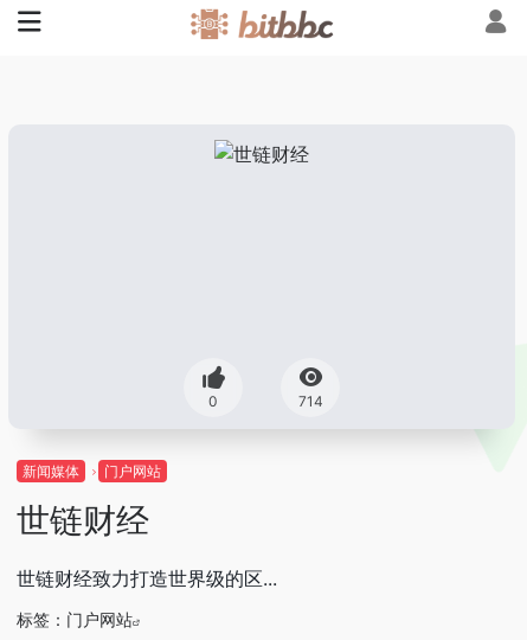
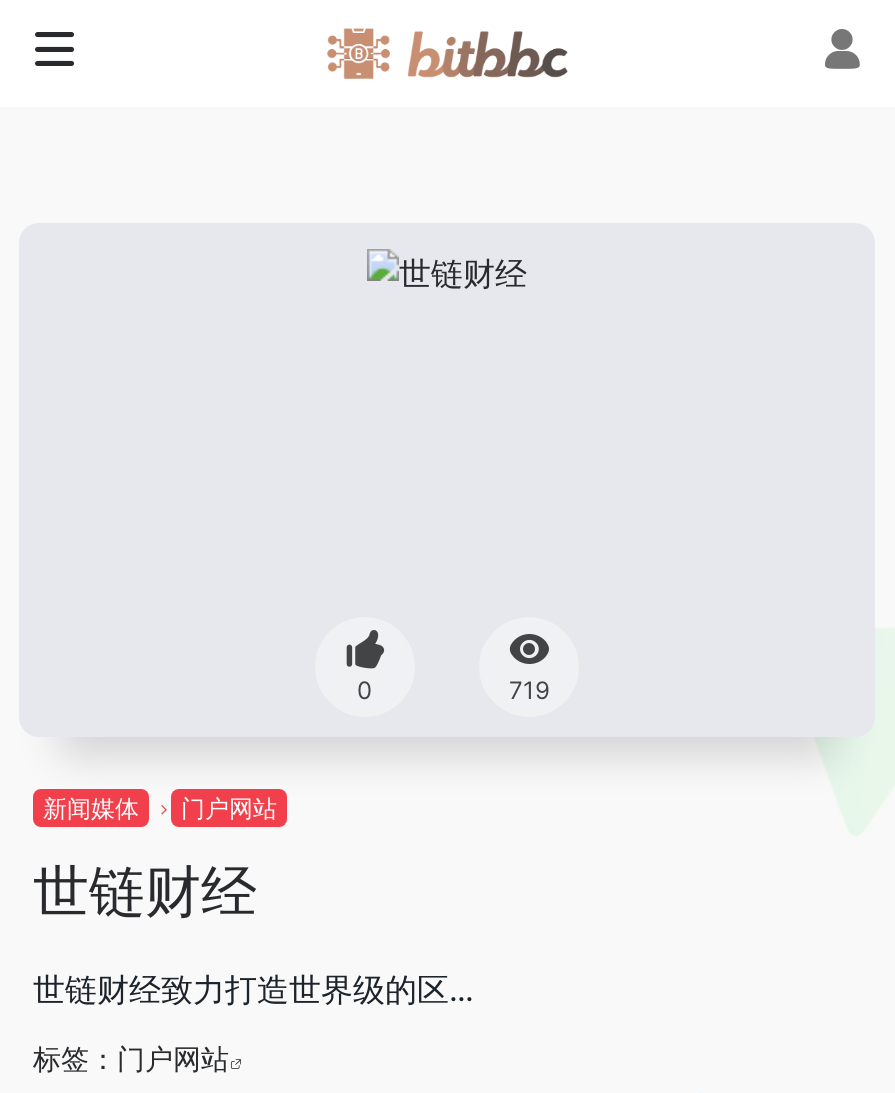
[298,393,323,410] 714 -> [509,676,549,706] 719

